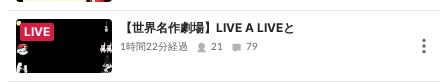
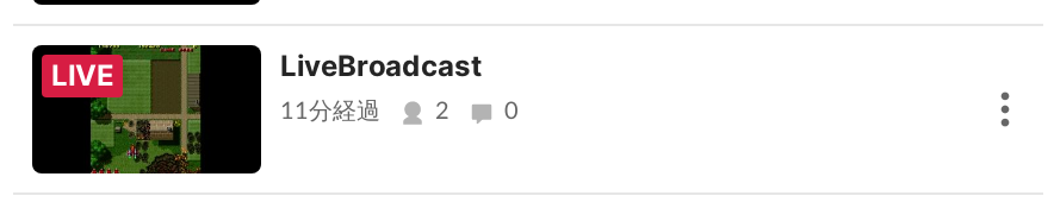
[120,20,295,35] 【世界名作劇場】LIVE A LIVEと -> [280,47,483,82] LiveBroadcast
[120,42,258,52] 1時間22分経過 | 21 | 79 -> [280,99,519,124] 11分経過 | 2 | 0

